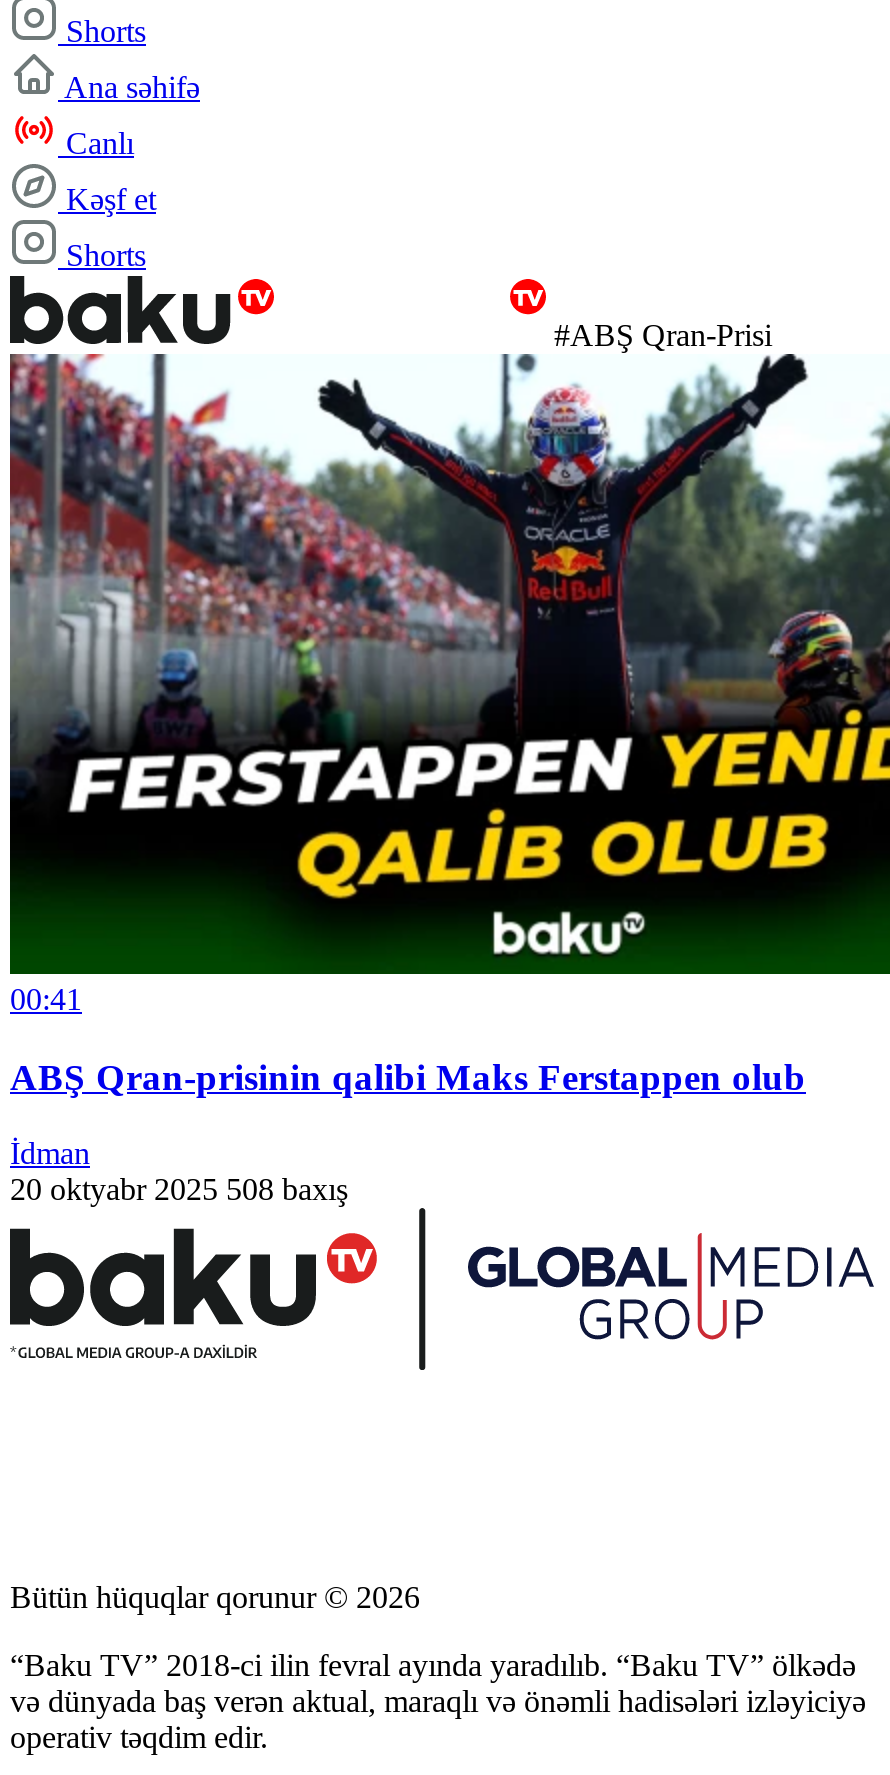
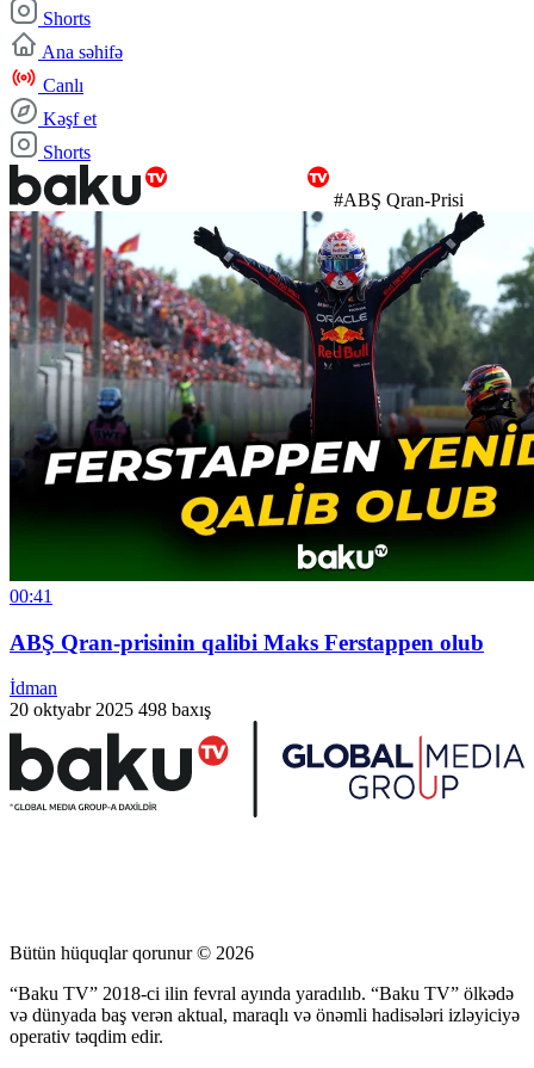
[10,1173,348,1207] 20 oktyabr 2025 508 baxış -> [10,700,211,720] 20 oktyabr 2025 498 baxış

